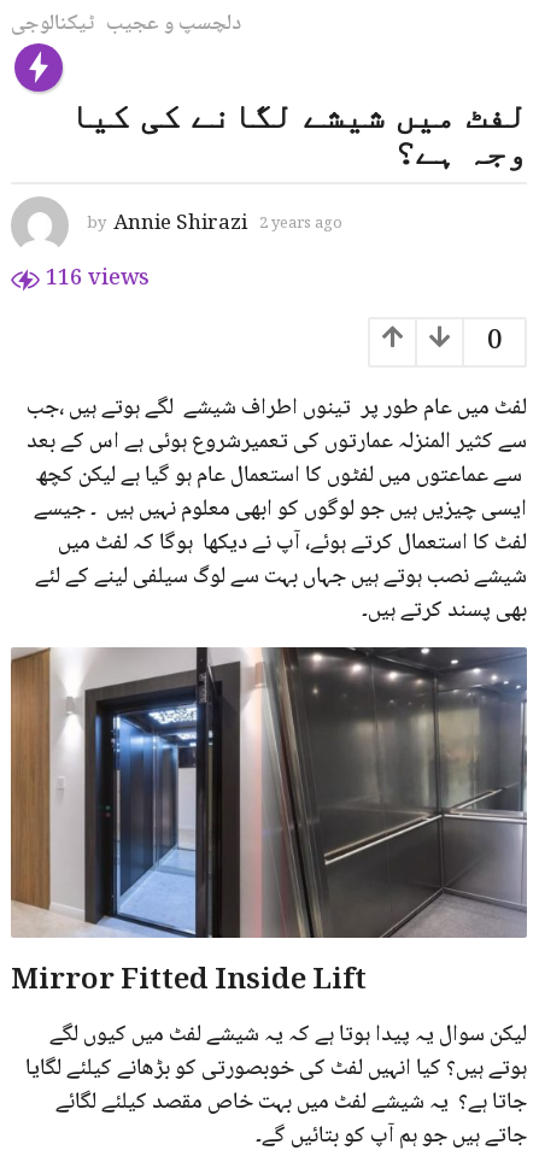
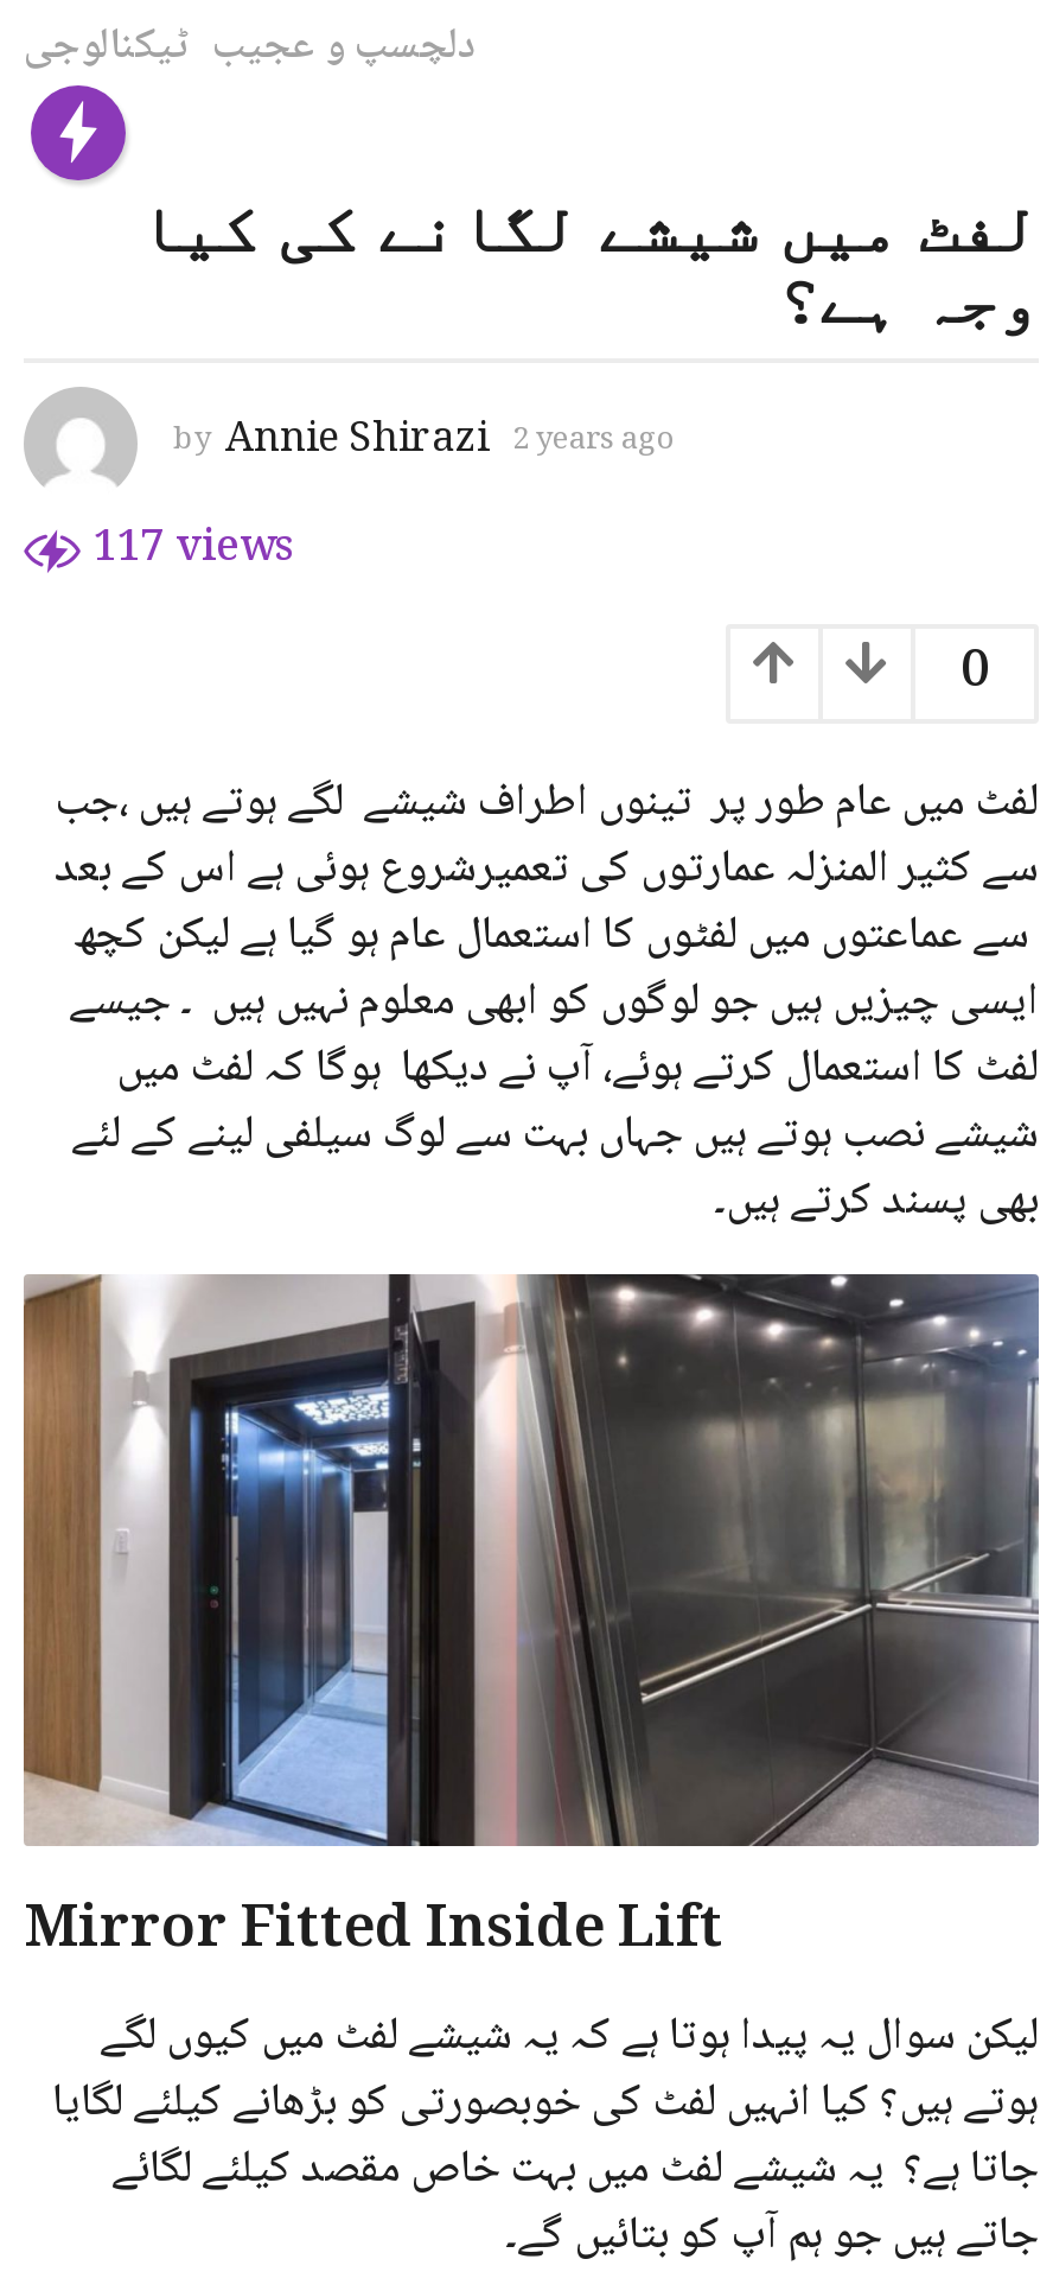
[46,261,150,297] 116 views -> [92,514,296,586] 117 views

